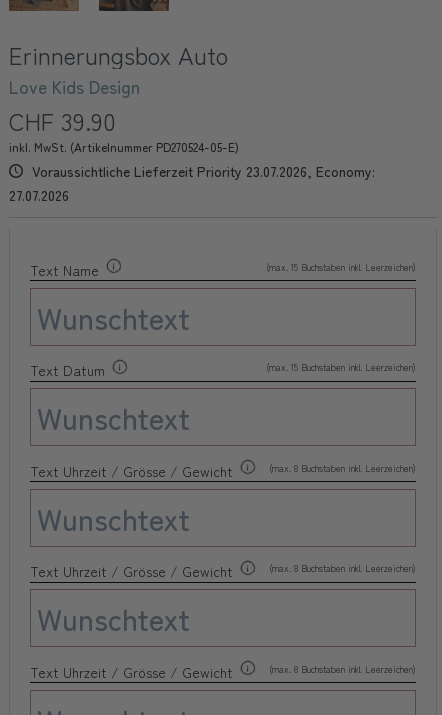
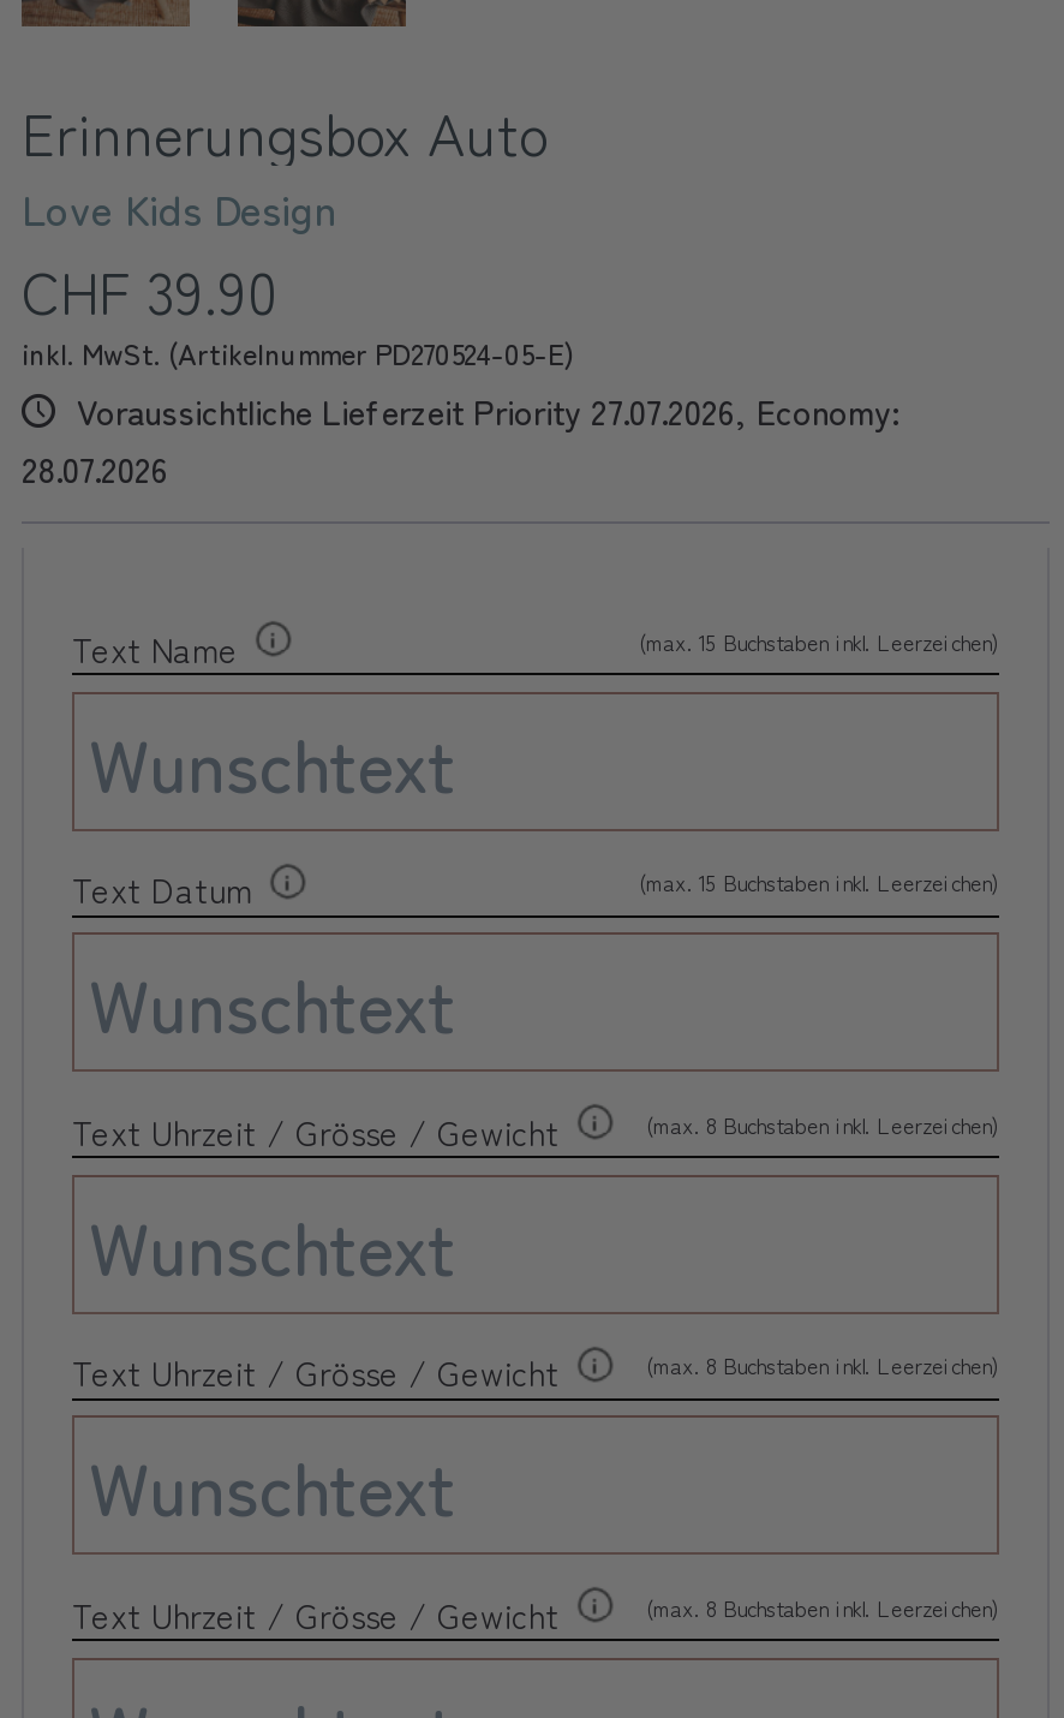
[28,161,375,181] Voraussichtliche Lieferzeit Priority 23.07.2026, Economy: -> [67,387,898,435] Voraussichtliche Lieferzeit Priority 27.07.2026, Economy:
[9,185,69,205] 27.07.2026 -> [22,445,168,493] 28.07.2026

